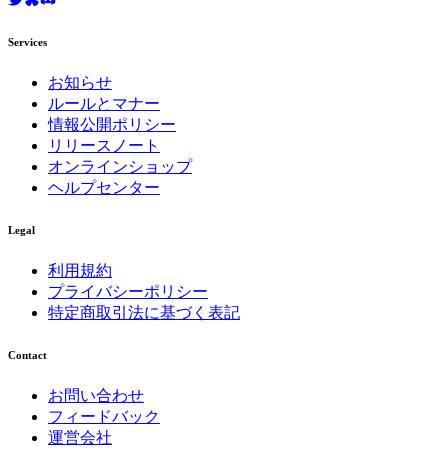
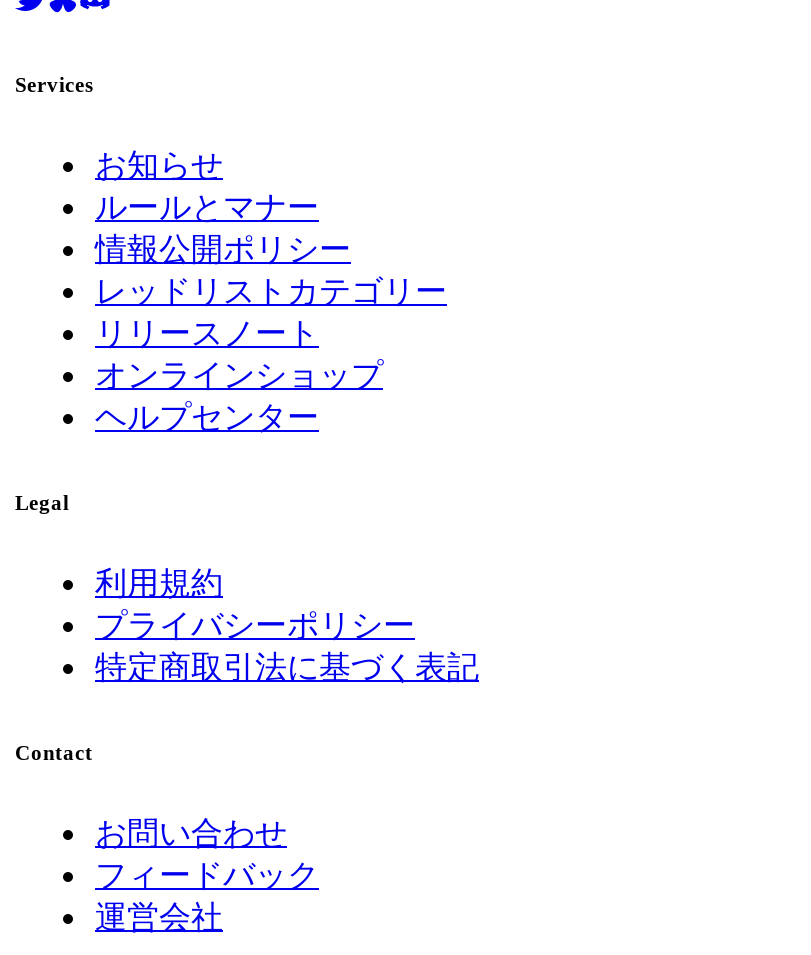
none -> [95,274,447,308] レッドリストカテゴリー

